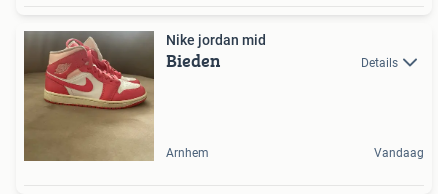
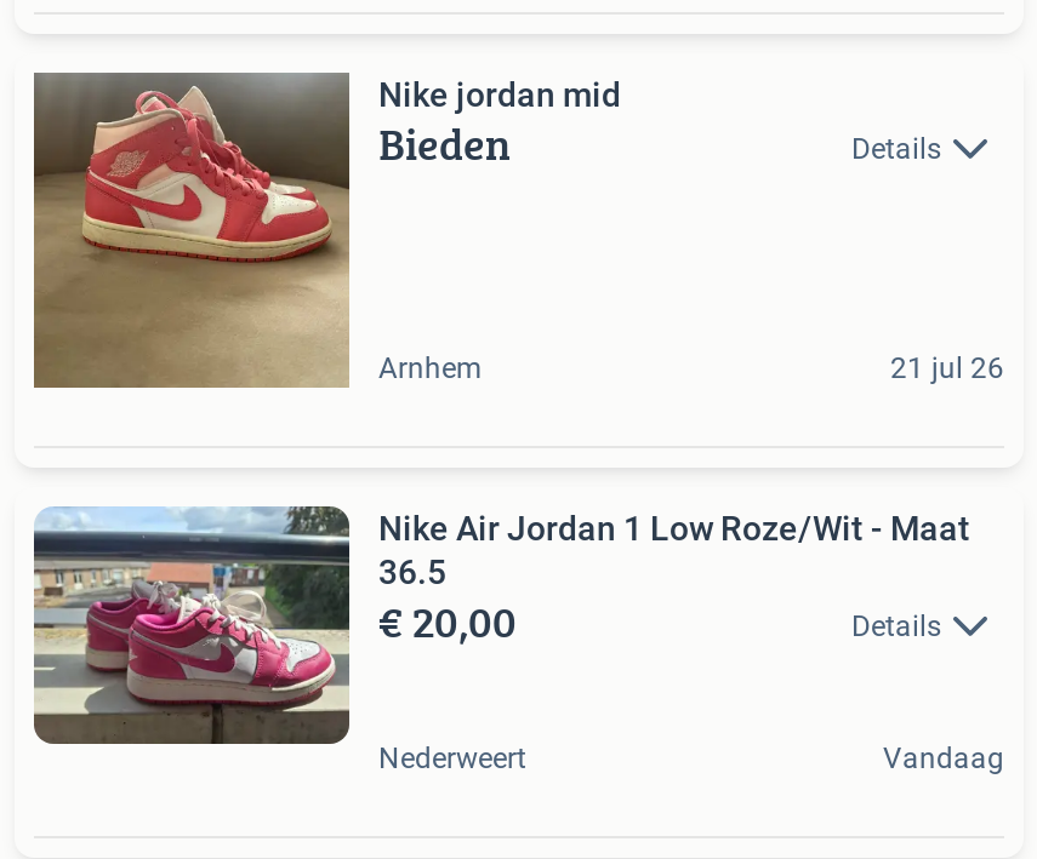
none -> [34,504,970,778] [image] | Nike Air Jordan 1 Low Roze/Wit - Maat | 36.5 | € 20,00 | Details
none -> [378,742,526,776] Nederweert
none -> [890,351,1004,385] 21 jul 26

